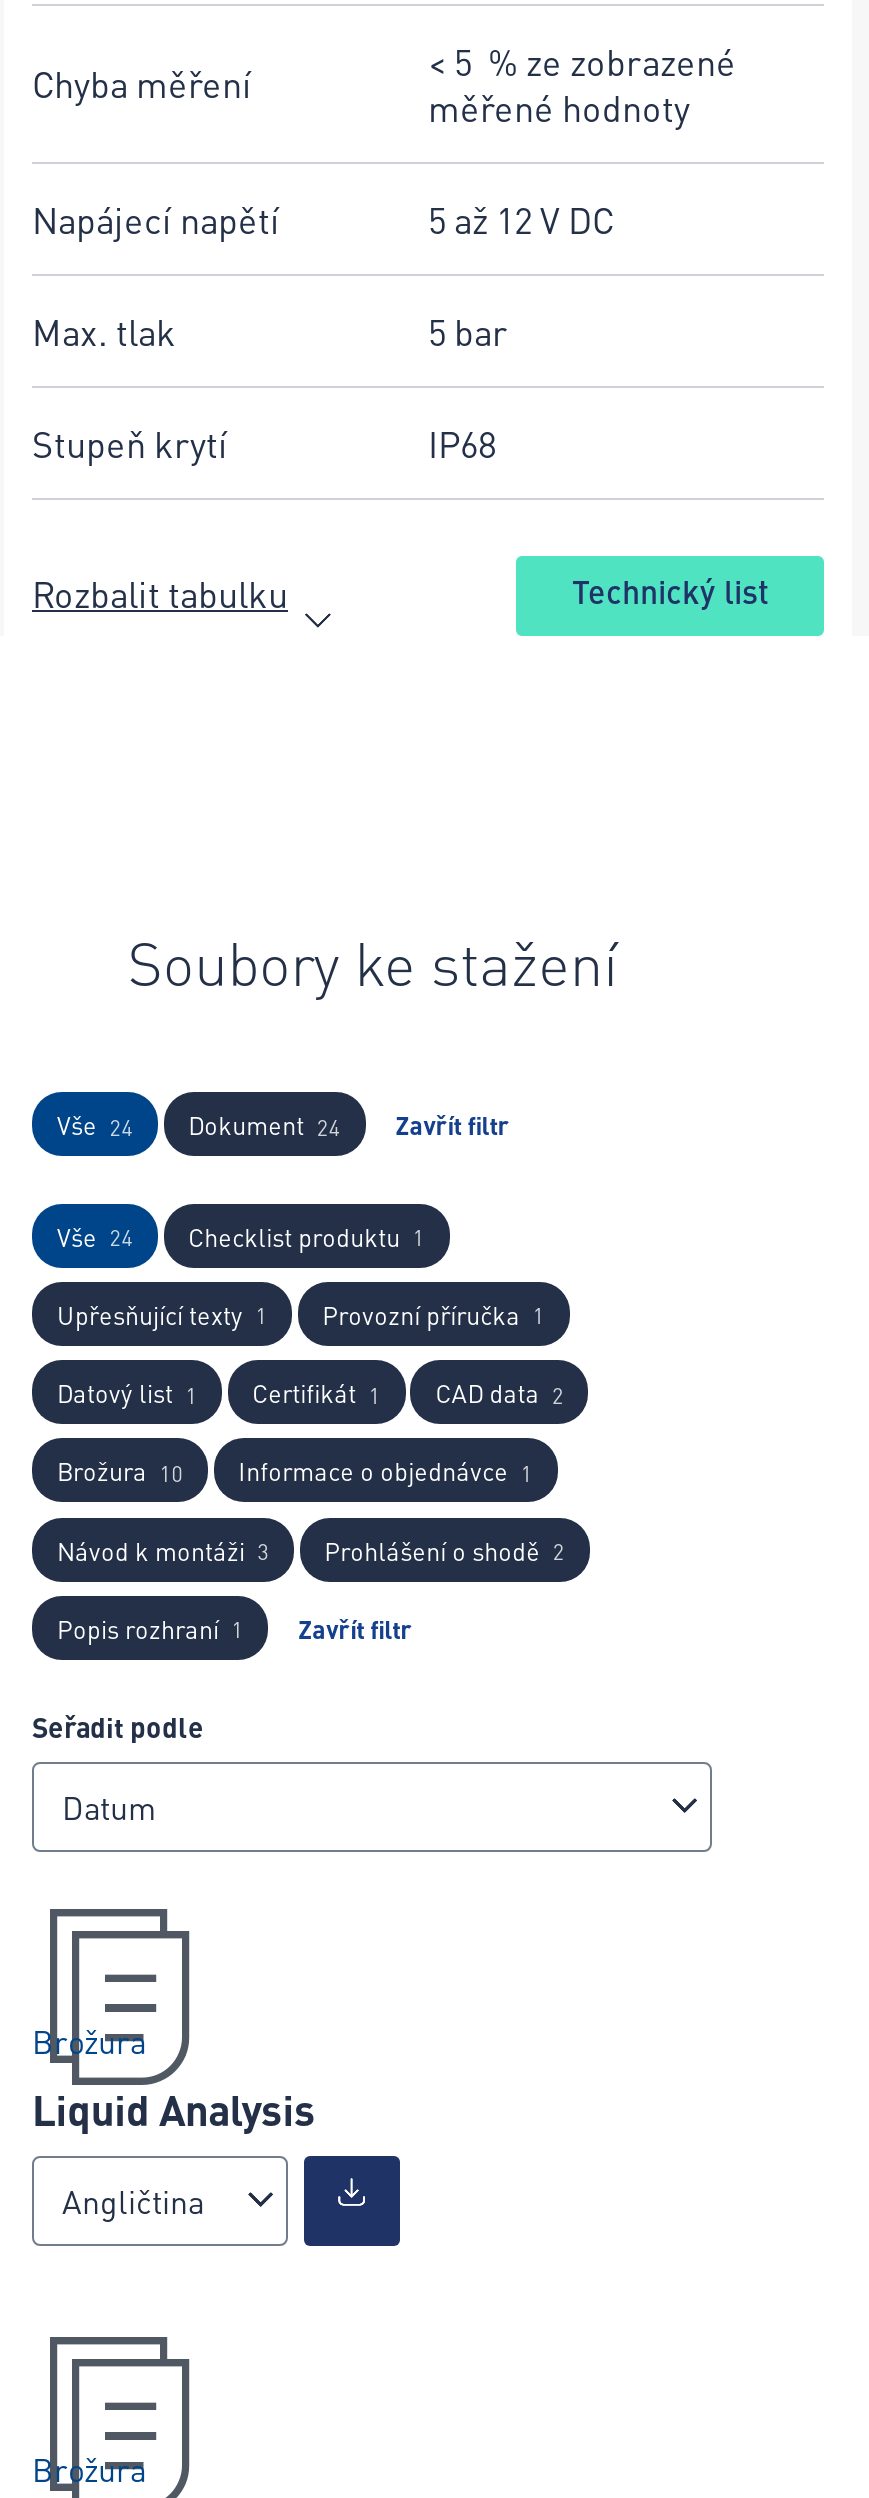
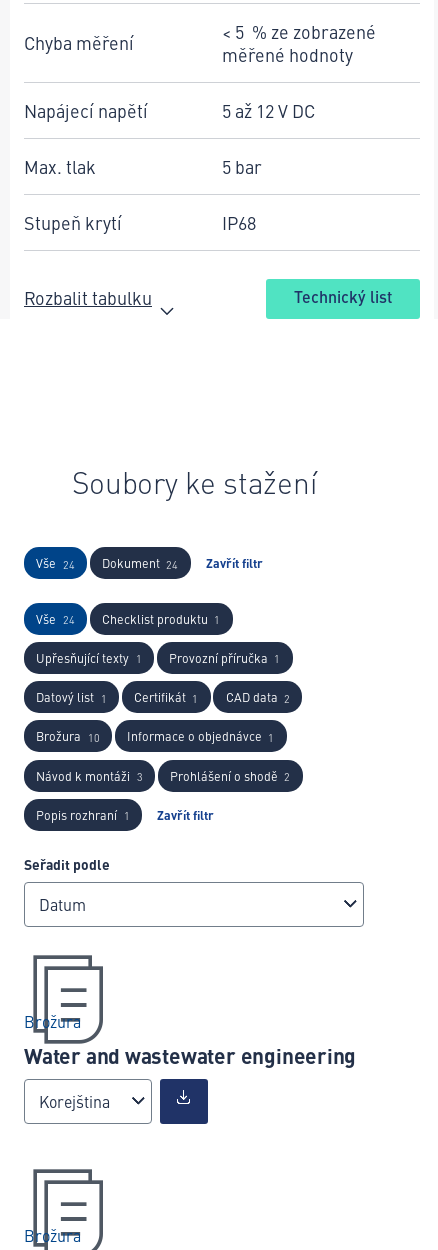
[32,2079,316,2139] Liquid Analysis -> [24,1040,356,1070] Water and wastewater engineering
[62,2179,204,2223] Angličtina -> [39,1090,110,1112] Korejština

